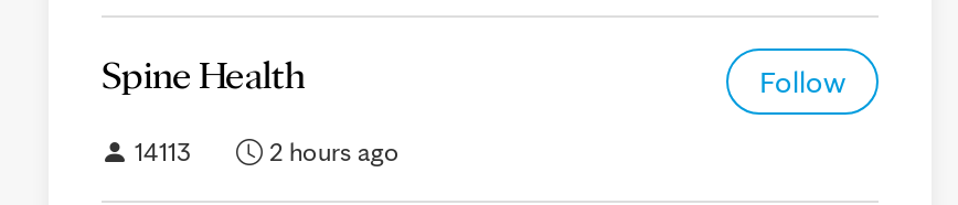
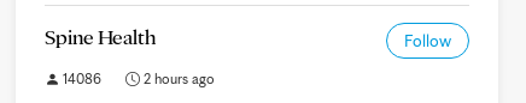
[128,134,192,168] 14113 -> [59,69,101,87] 14086

